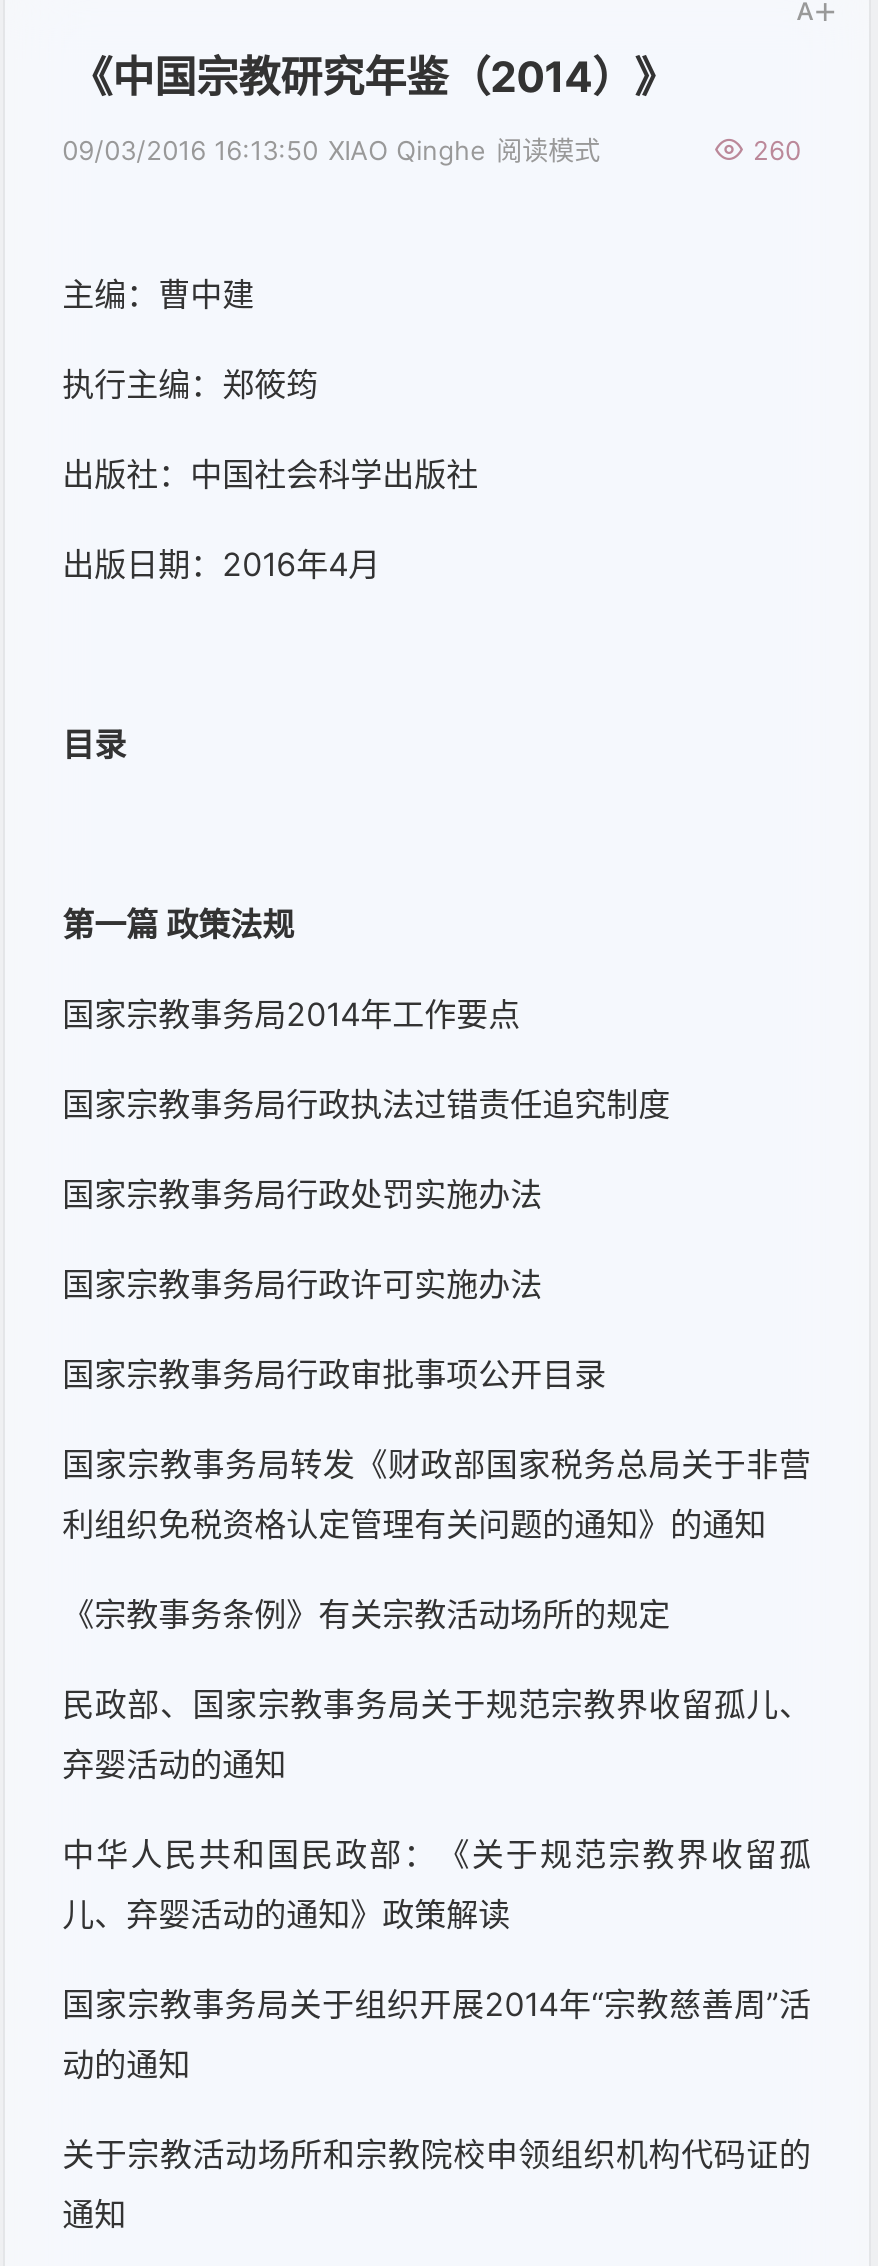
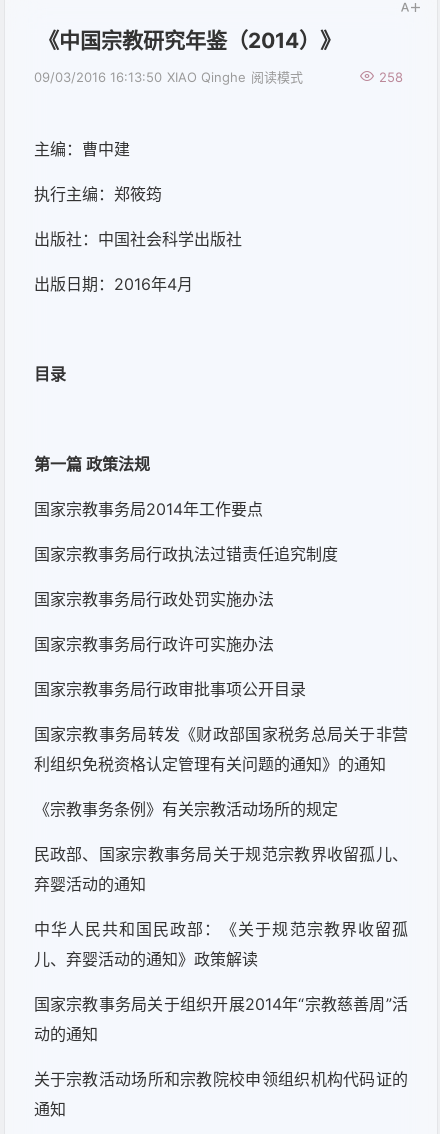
[753,134,801,166] 260 -> [379,69,403,85] 258

